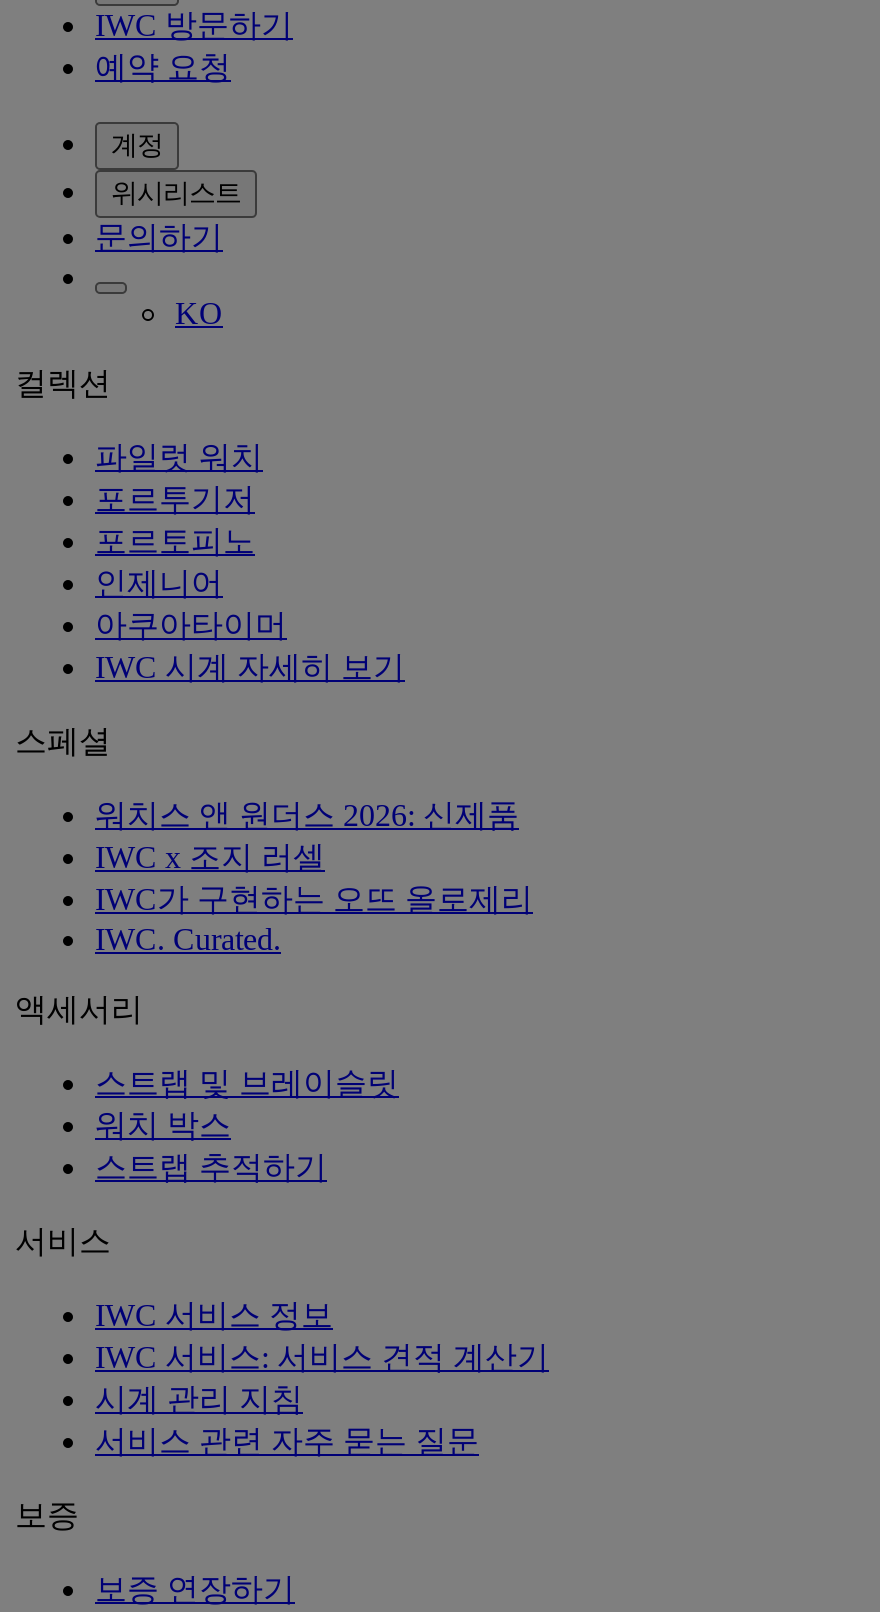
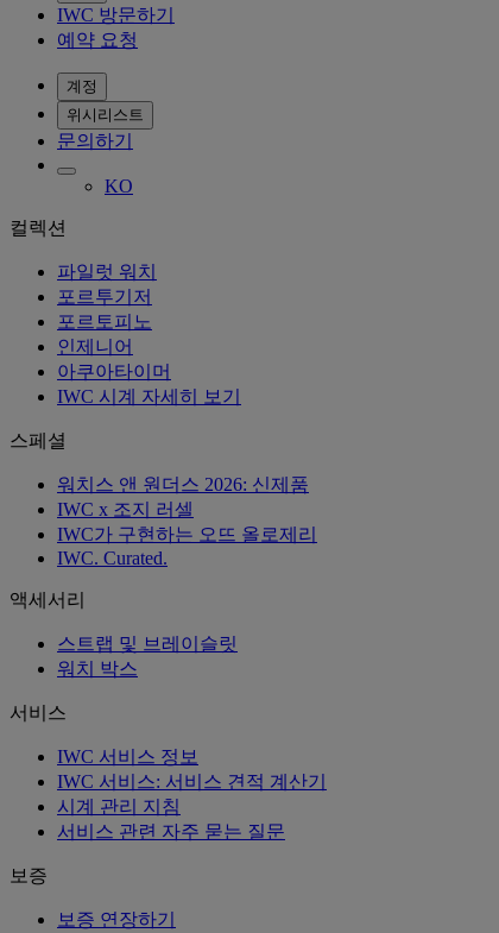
[95,1151,327,1185] 스트랩 추적하기 -> none

